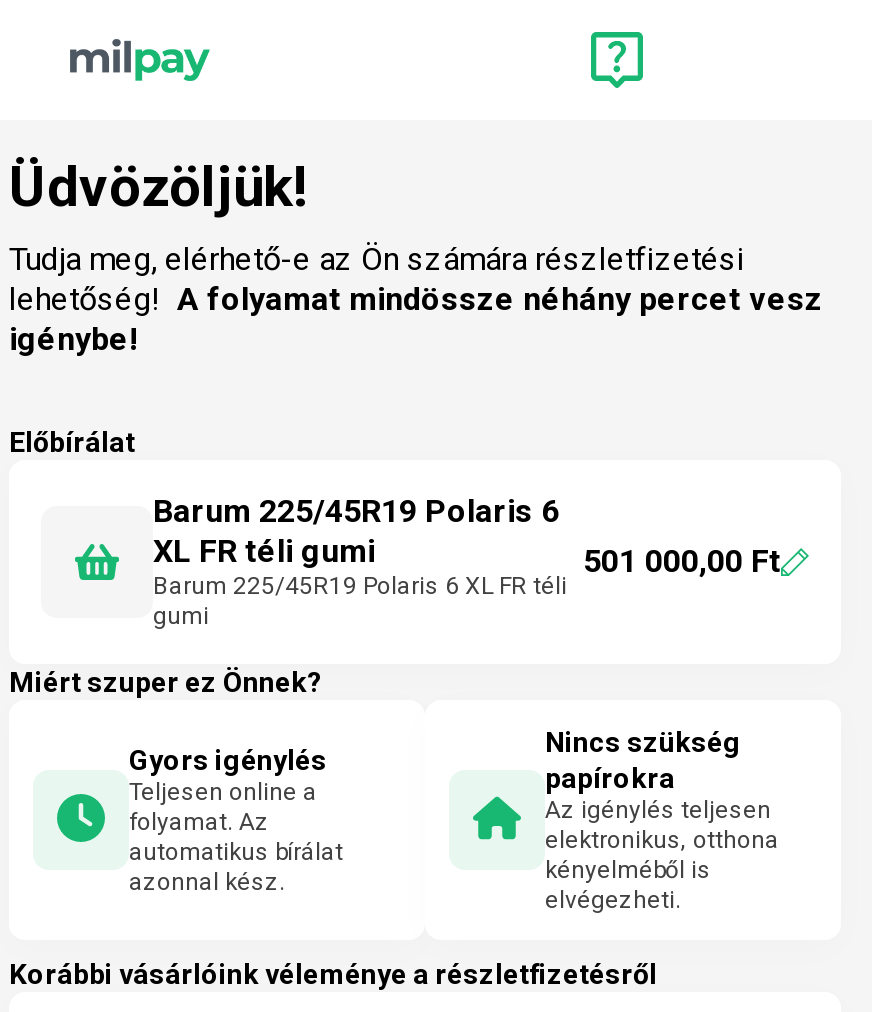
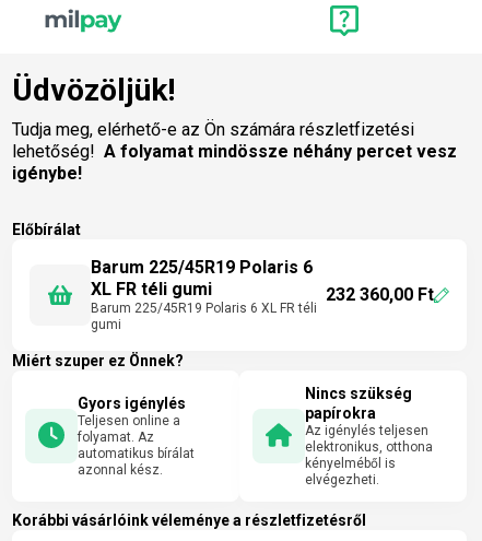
[583,542,781,580] 501 000,00 Ft -> [326,284,434,305] 232 360,00 Ft

